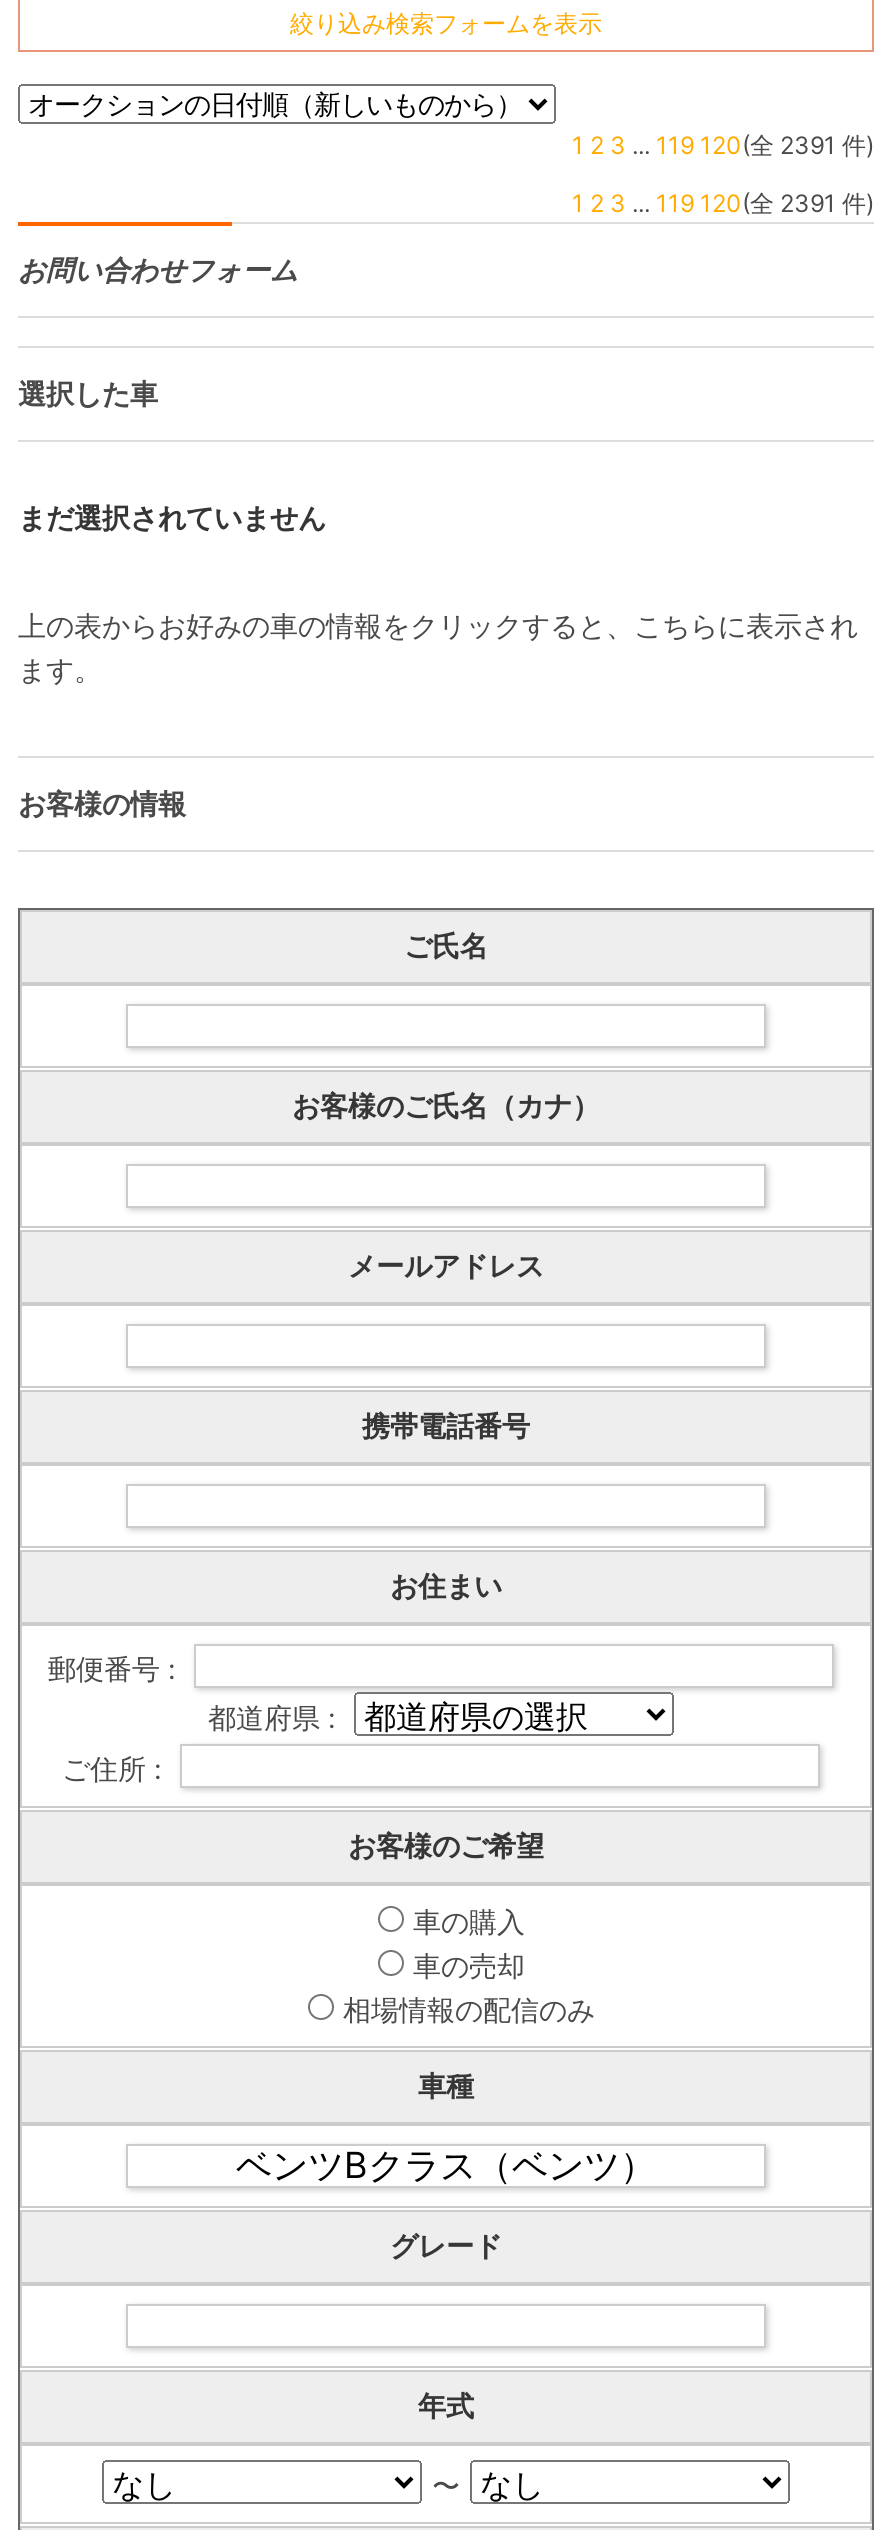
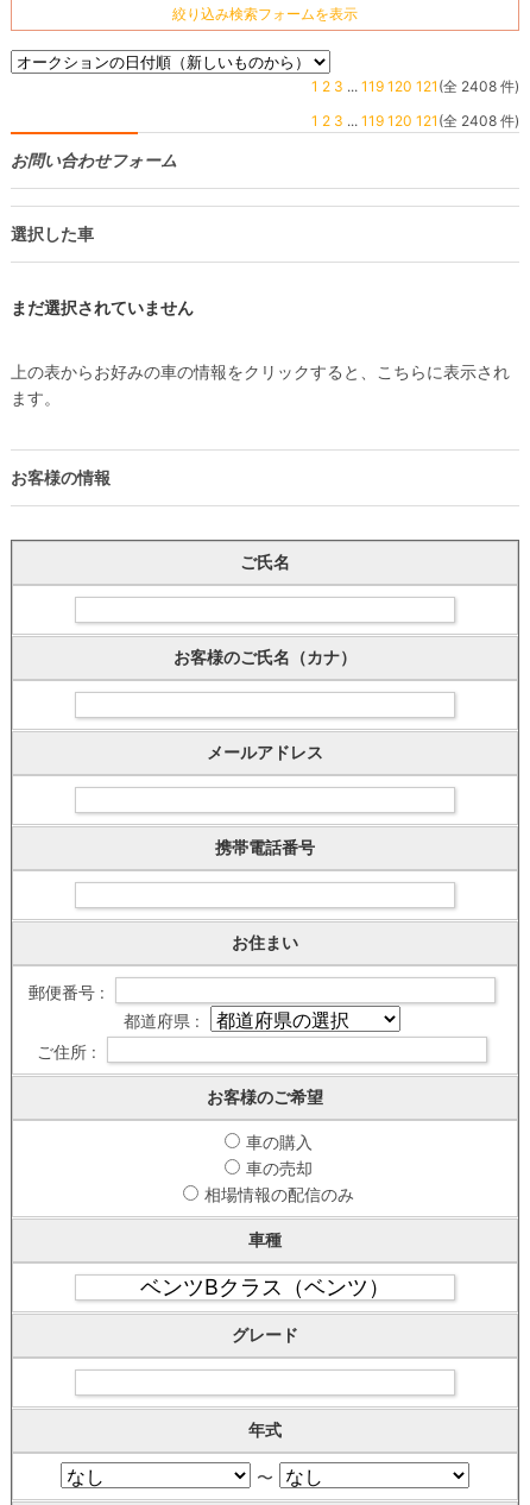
[572,130,874,160] 1 2 3... 119 120(全 2391 件) -> [311,77,519,95] 1 2 3... 119 120 121(全 2408 件)
[572,188,874,218] 1 2 3... 119 120(全 2391 件) -> [311,112,519,129] 1 2 3... 119 120 121(全 2408 件)

